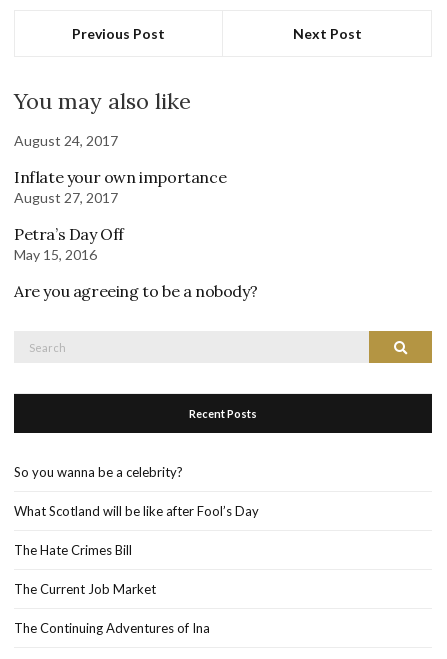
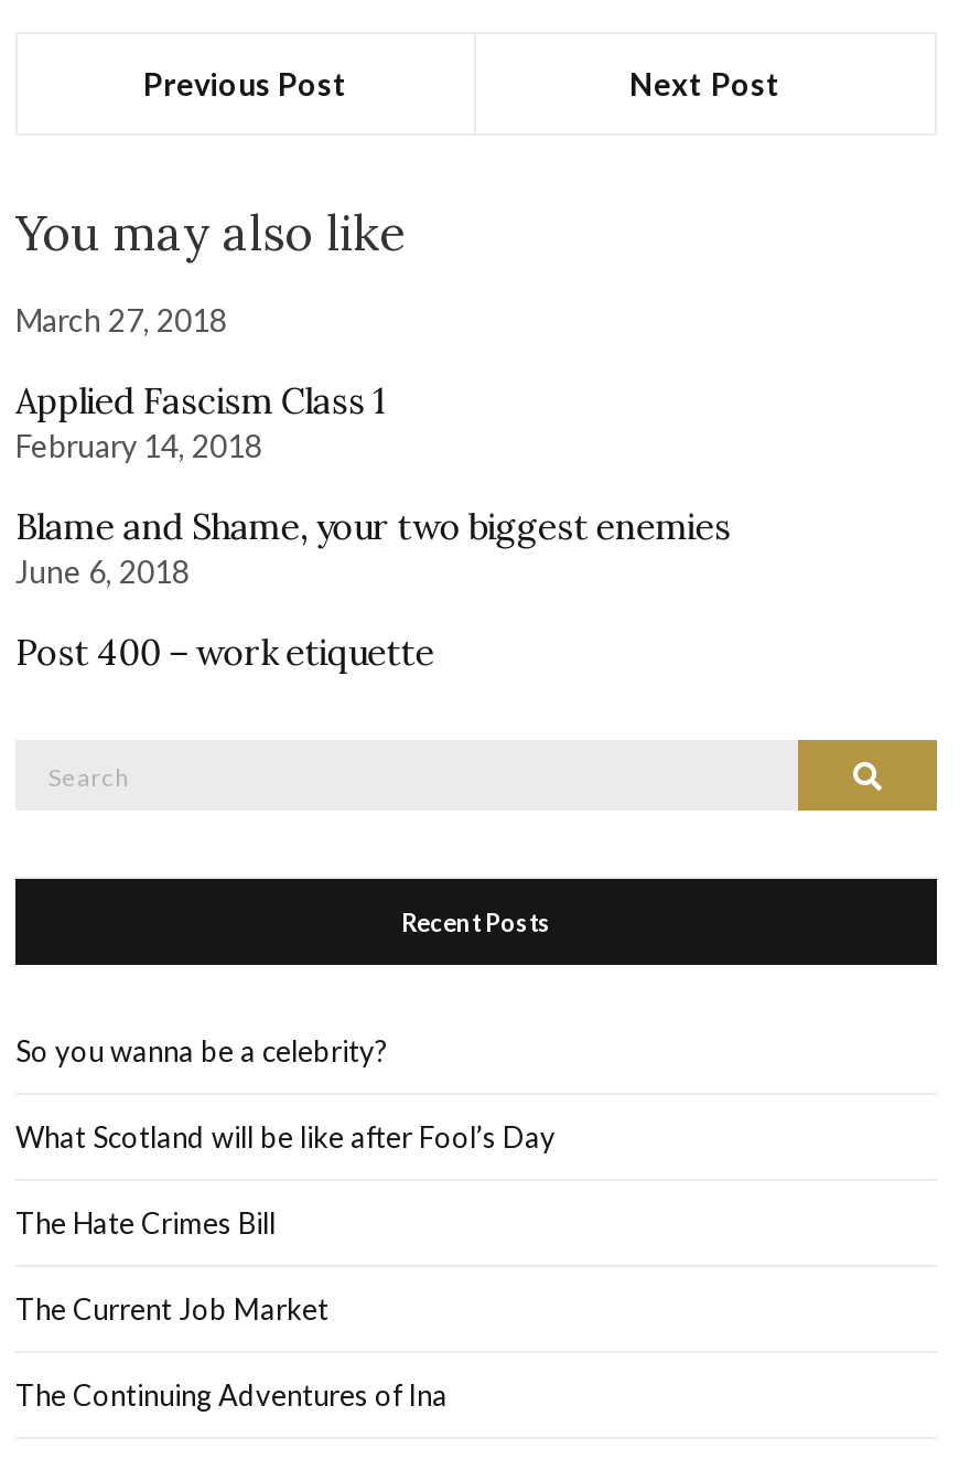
[14,131,118,148] August 24, 2017 -> [15,300,227,337] March 27, 2018
[14,166,226,205] Inflate your own importance | August 27, 2017 -> [15,377,388,463] Applied Fascism Class 1 | February 14, 2018
[14,223,124,262] Petra’s Day Off | May 15, 2016 -> [15,503,731,589] Blame and Shame, your two biggest enemies | June 6, 2018
[14,280,257,300] Are you agreeing to be a nobody? -> [15,629,434,673] Post 400 – work etiquette

